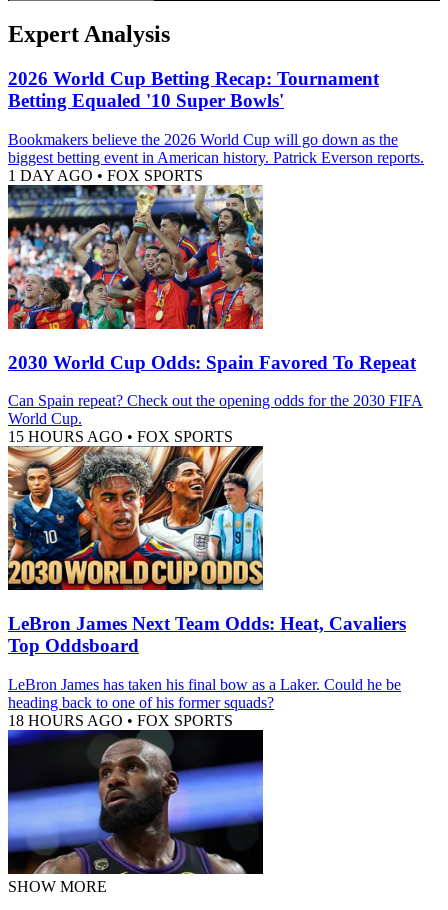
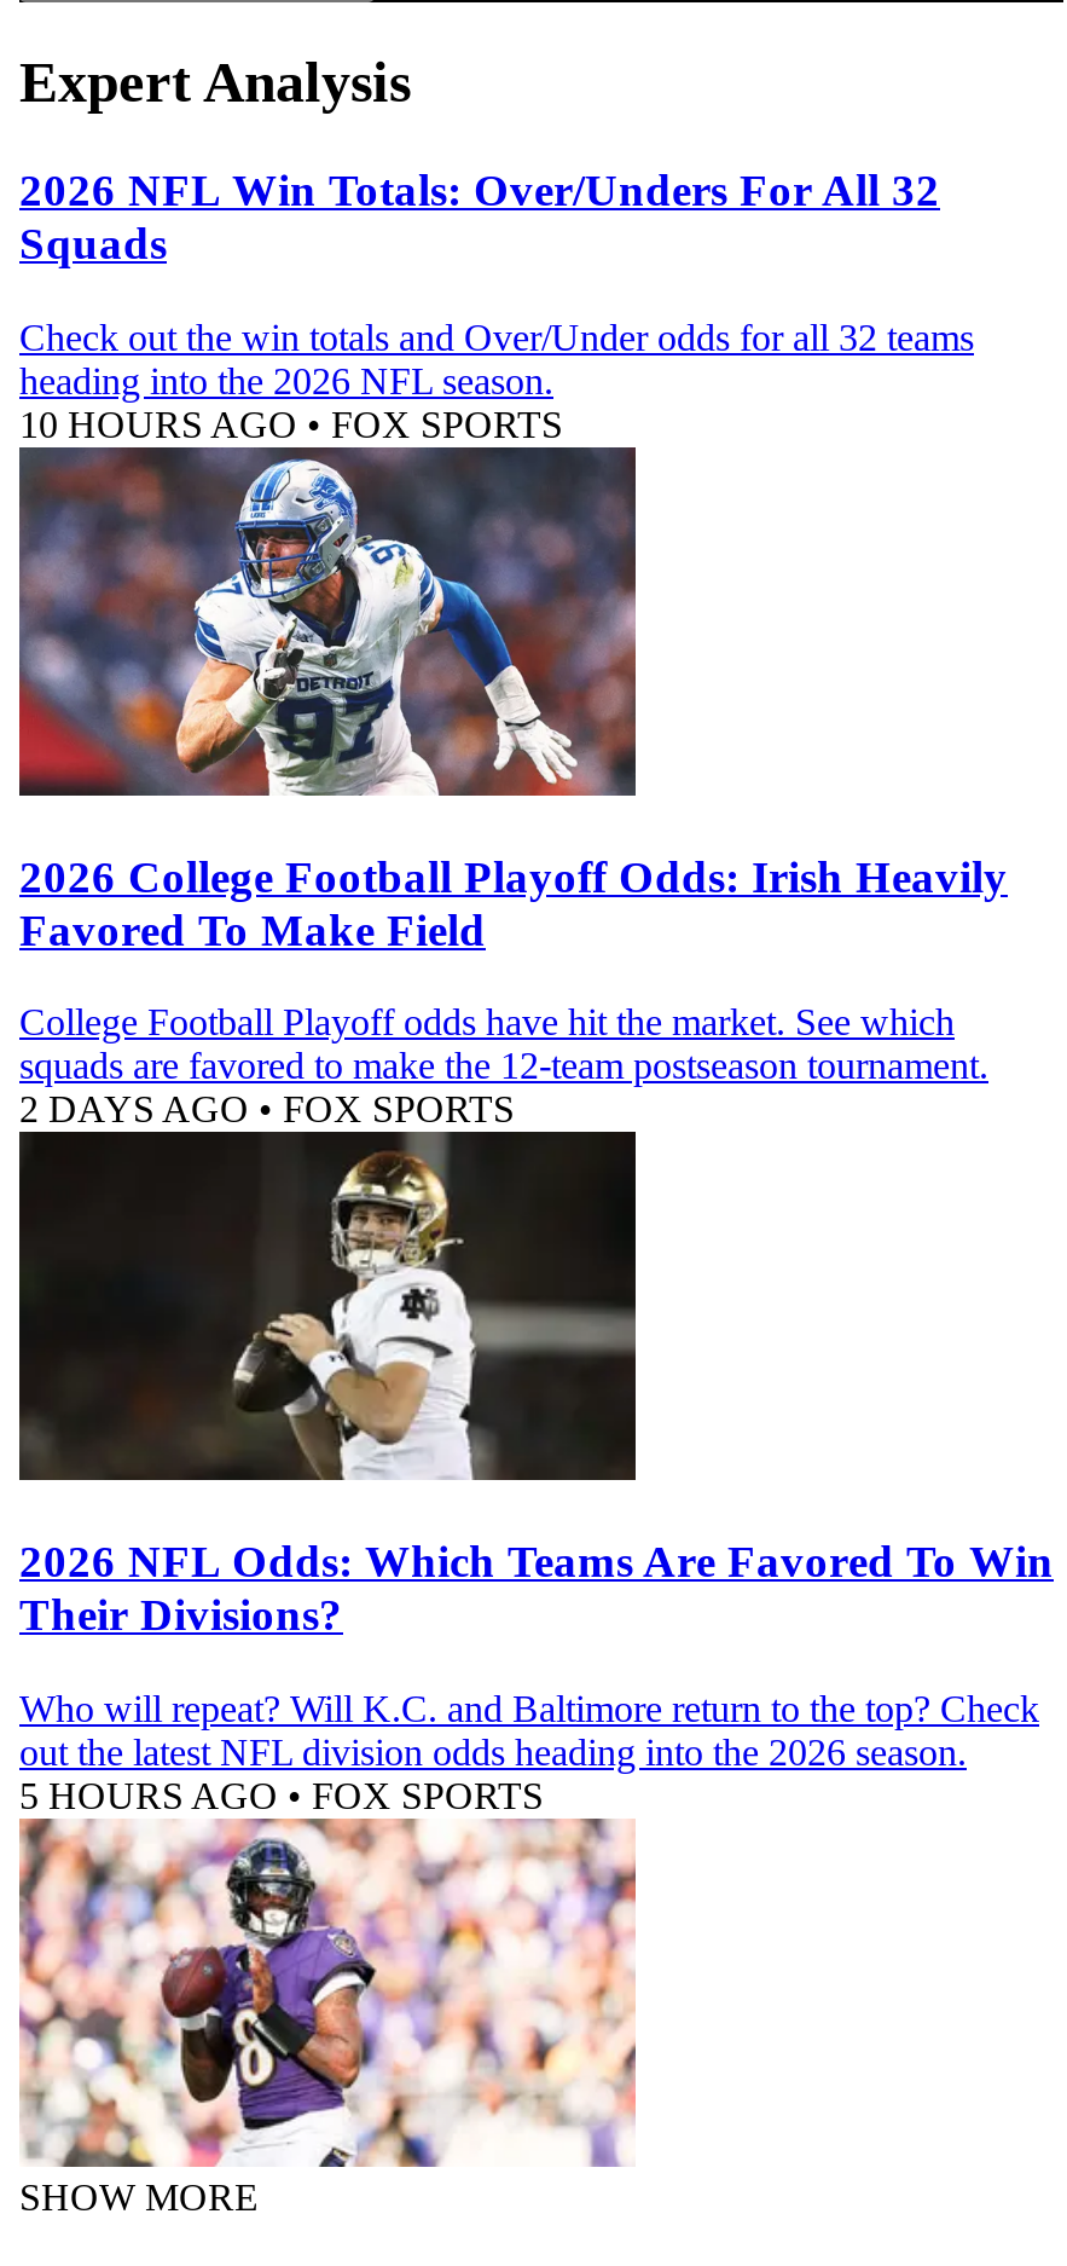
[8,68,379,111] 2026 World Cup Betting Recap: Tournament | Betting Equaled '10 Super Bowls' -> [19,165,940,269] 2026 NFL Win Totals: Over/Unders For All 32 | Squads
[8,131,424,184] Bookmakers believe the 2026 World Cup will go down as the | biggest betting event in American history. Patrick Everson reports. | 1 DAY AGO • FOX SPORTS -> [19,317,974,445] Check out the win totals and Over/Under odds for all 32 teams | heading into the 2026 NFL season. | 10 HOURS AGO • FOX SPORTS
[7,185,416,373] [image] | 2030 World Cup Odds: Spain Favored To Repeat -> [17,472,1008,954] [image] | 2026 College Football Playoff Odds: Irish Heavily | Favored To Make Field
[8,392,423,445] Can Spain repeat? Check out the opening odds for the 2030 FIFA | World Cup. | 15 HOURS AGO • FOX SPORTS -> [19,1002,988,1130] College Football Playoff odds have hit the market. See which | squads are favored to make the 12-team postseason tournament. | 2 DAYS AGO • FOX SPORTS
[7,457,406,656] [image] | LeBron James Next Team Odds: Heat, Cavaliers | Top Oddsboard -> [17,1134,1054,1640] [image] | 2026 NFL Odds: Which Teams Are Favored To Win | Their Divisions?
[8,676,401,729] LeBron James has taken his final bow as a Laker. Could he be | heading back to one of his former squads? | 18 HOURS AGO • FOX SPORTS -> [19,1688,1039,1816] Who will repeat? Will K.C. and Baltimore return to the top? Check | out the latest NFL division odds heading into the 2026 season. | 5 HOURS AGO • FOX SPORTS
[7,740,264,875] [image] -> [17,1819,638,2169] [image]

